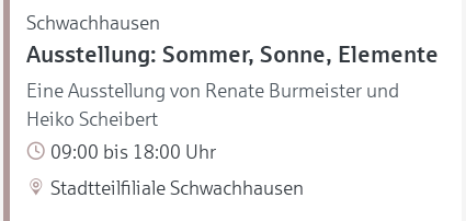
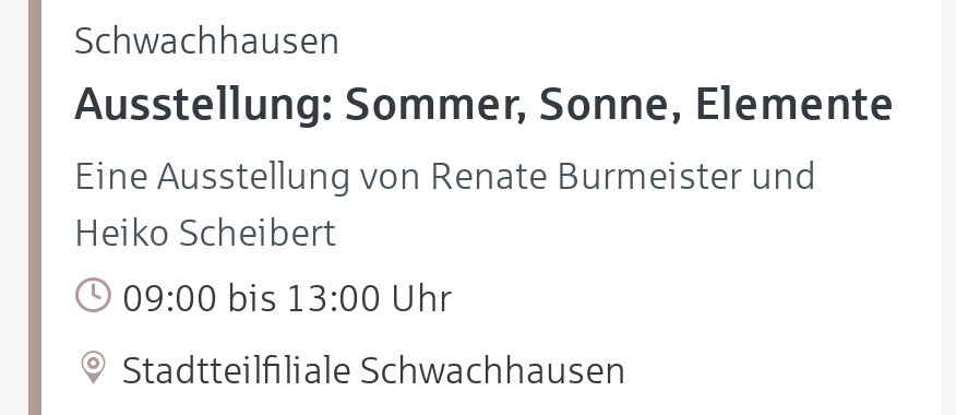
[46,141,216,163] 09:00 bis 18:00 Uhr -> [113,276,452,320] 09:00 bis 13:00 Uhr

